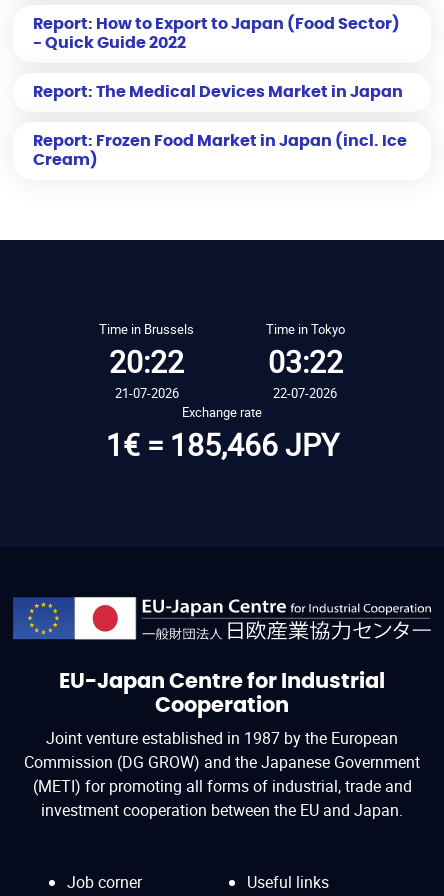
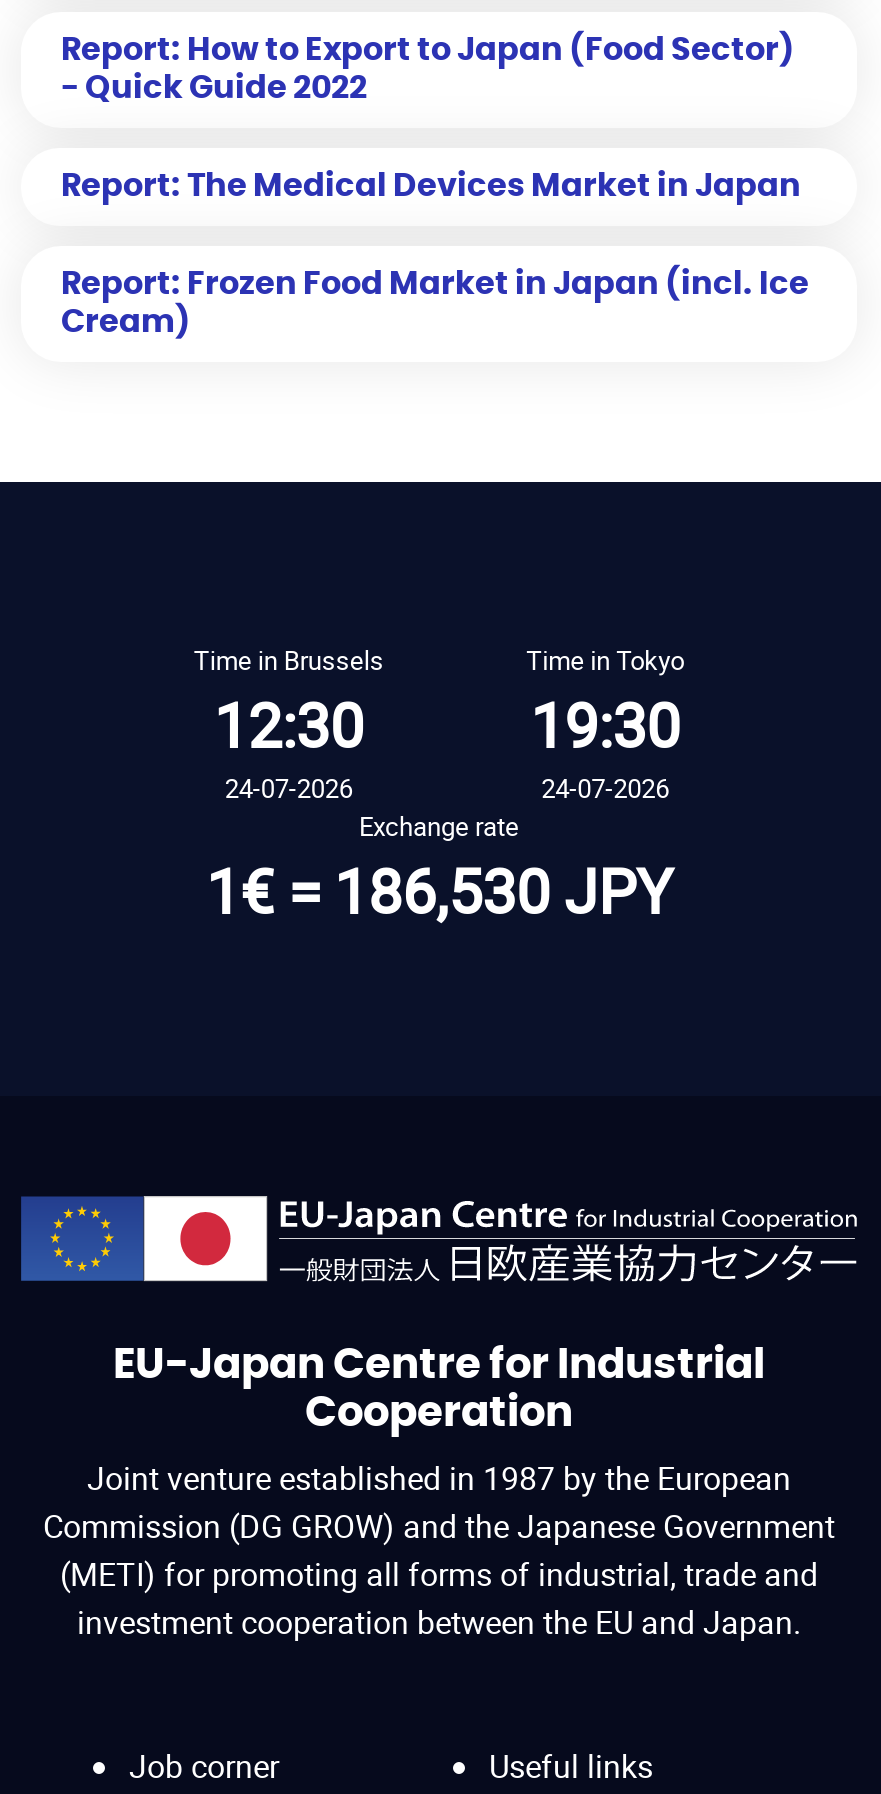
[109,341,184,382] 20:22 -> [214,684,364,766] 12:30
[268,341,343,382] 03:22 -> [530,684,680,766] 19:30
[115,384,179,402] 21-07-2026 -> [225,770,353,806] 24-07-2026
[273,384,337,402] 22-07-2026 -> [541,770,669,806] 24-07-2026
[105,424,338,465] 1€ = 185,466 JPY -> [206,850,672,932] 1€ = 186,530 JPY

